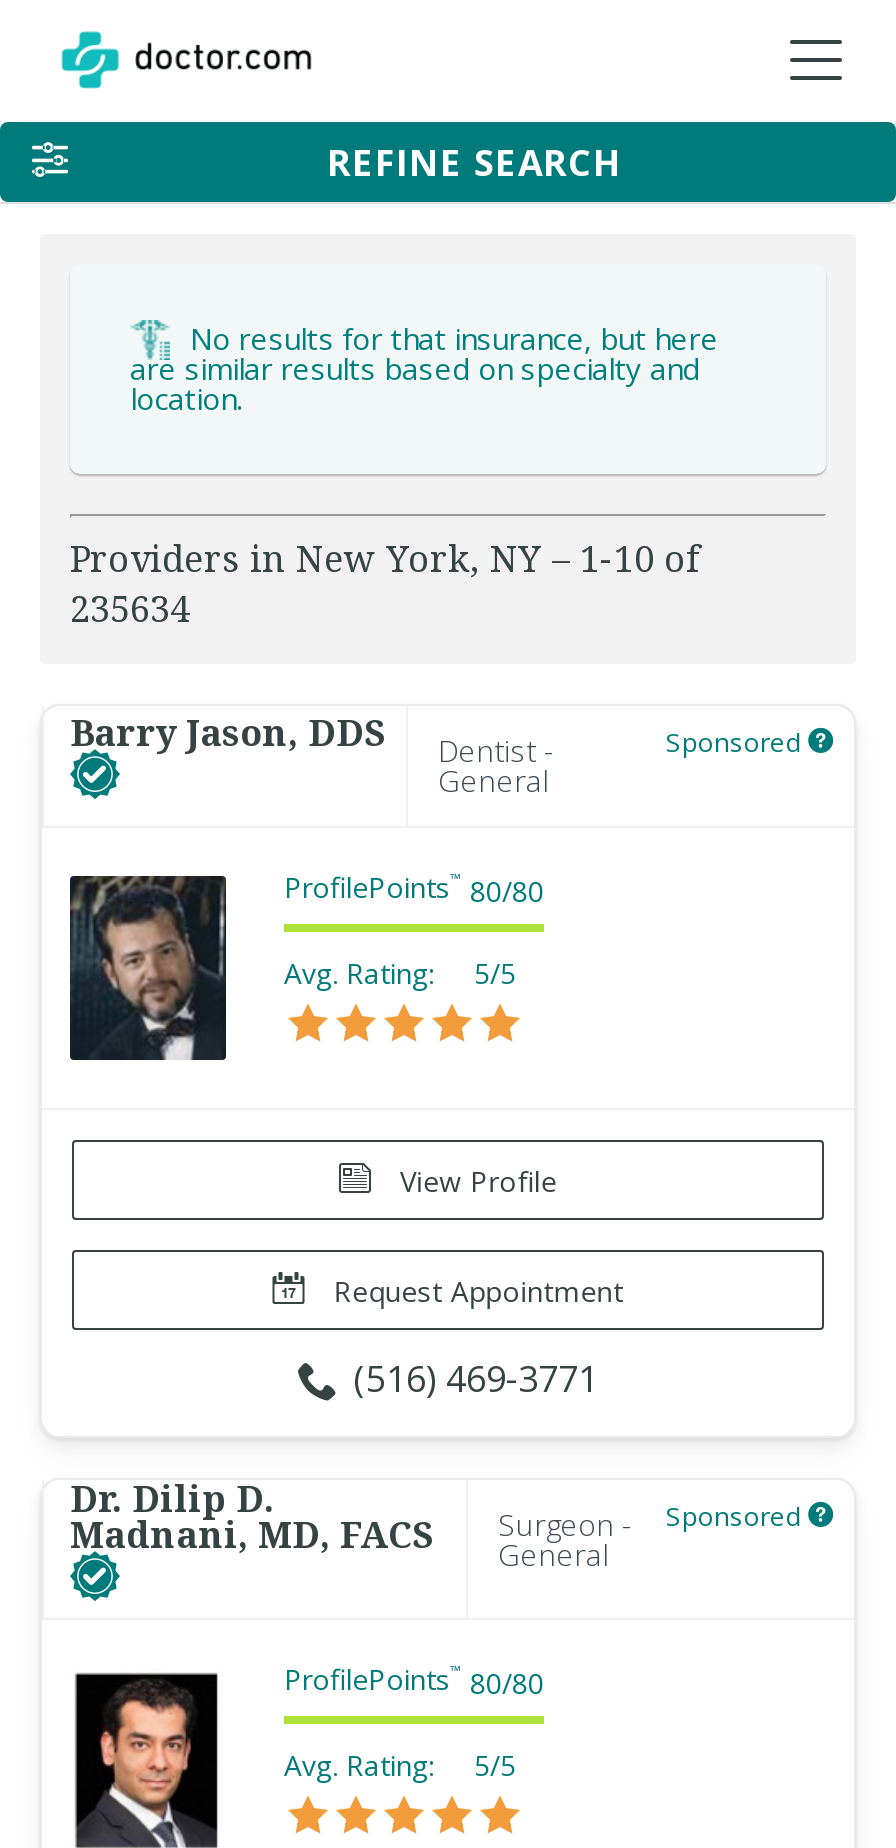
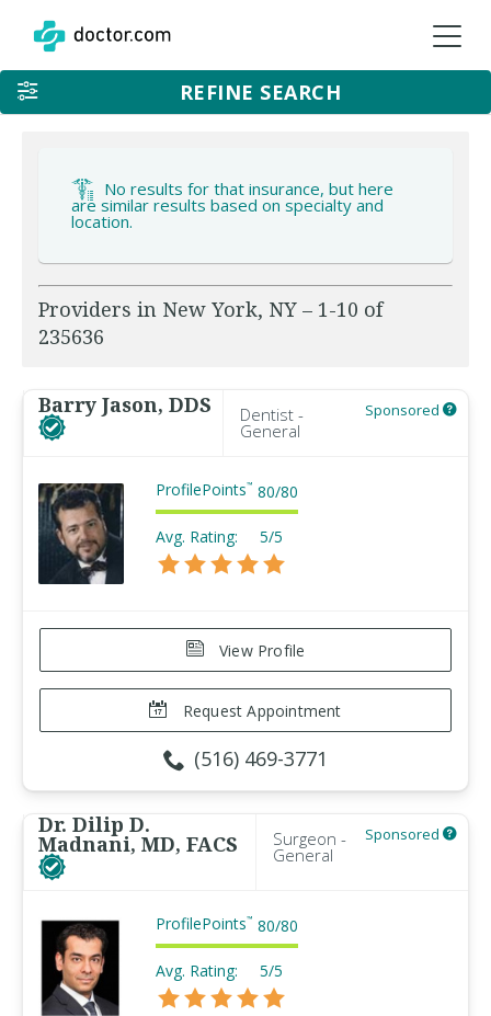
[70,584,190,632] 235634 -> [38,323,104,350] 235636

